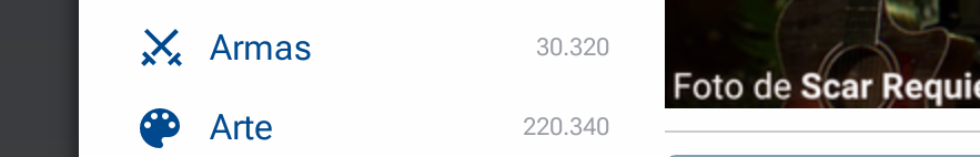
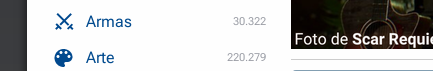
[536,33,609,62] 30.320 -> [233,15,266,28] 30.322
[523,113,609,142] 220.340 -> [227,51,266,64] 220.279

